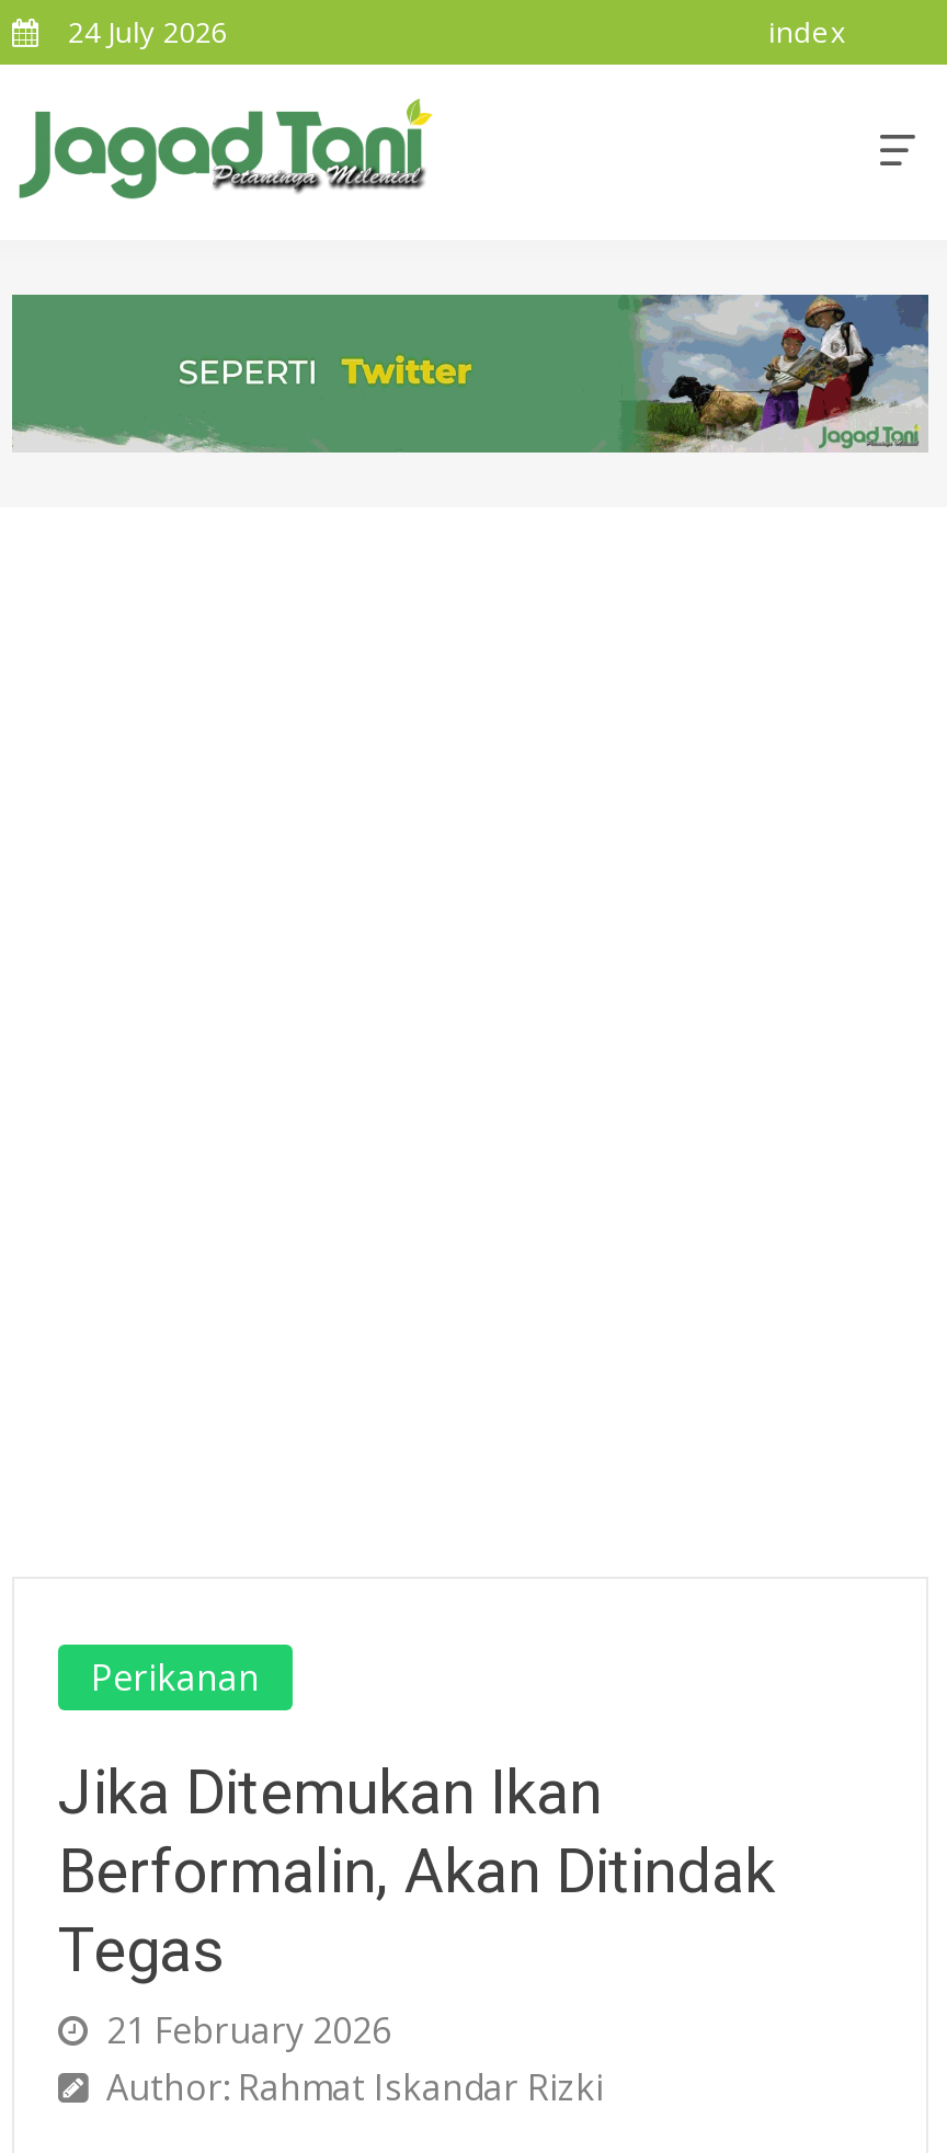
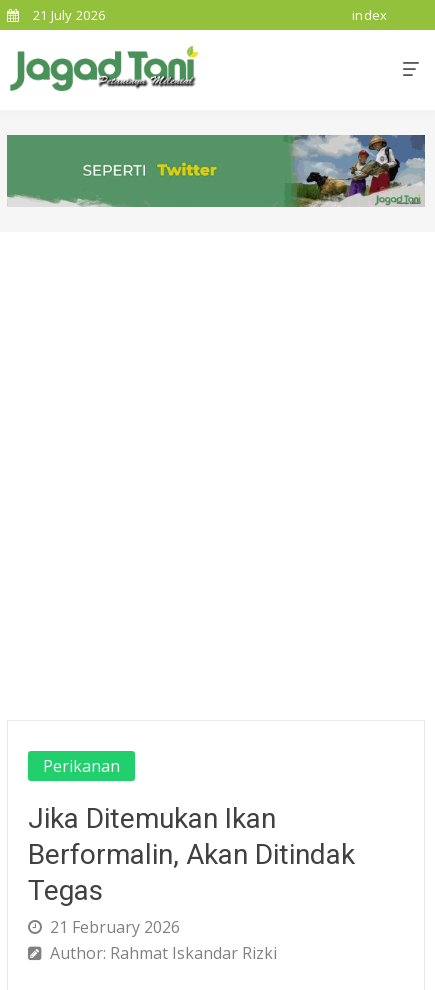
[61,11,227,50] 24 July 2026 -> [29,5,105,23] 21 July 2026

